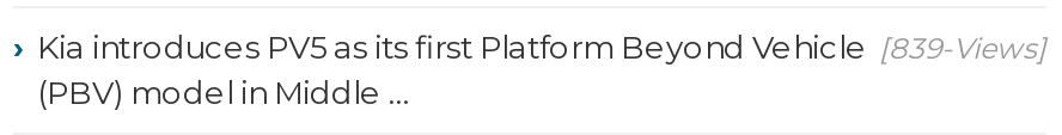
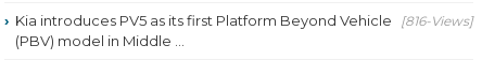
[37,27,1046,66] Kia introduces PV5 as its first Platform Beyond Vehicle [839-Views] -> [15,12,473,29] Kia introduces PV5 as its first Platform Beyond Vehicle [816-Views]

